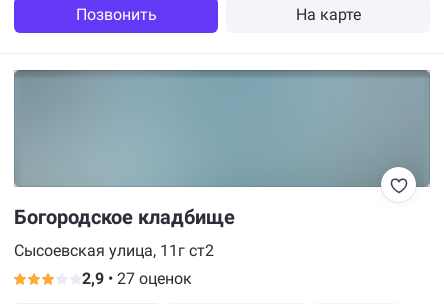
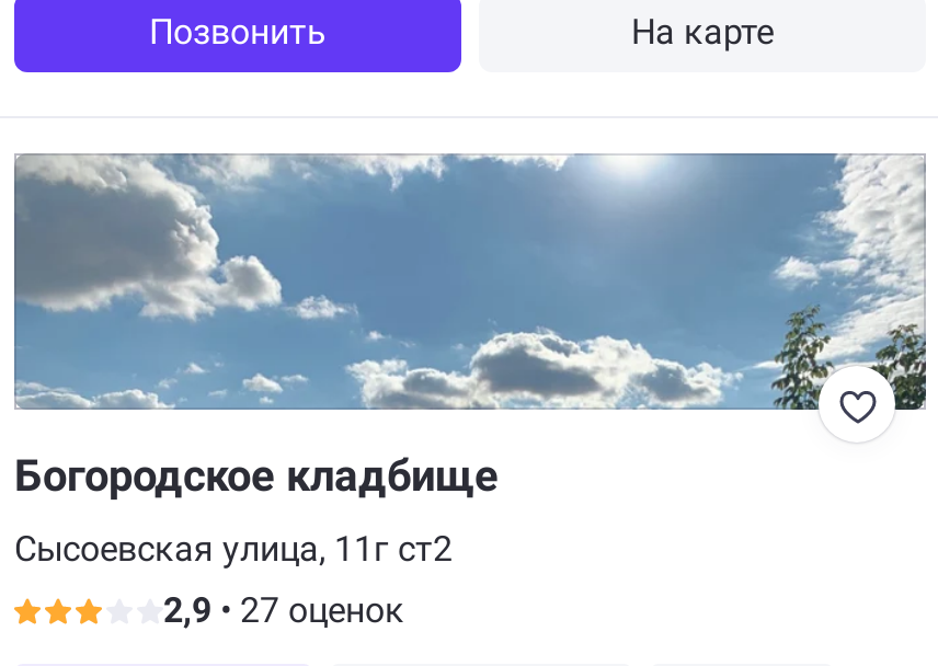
[14,69,430,187] [image] -> [16,153,928,410] [image]

